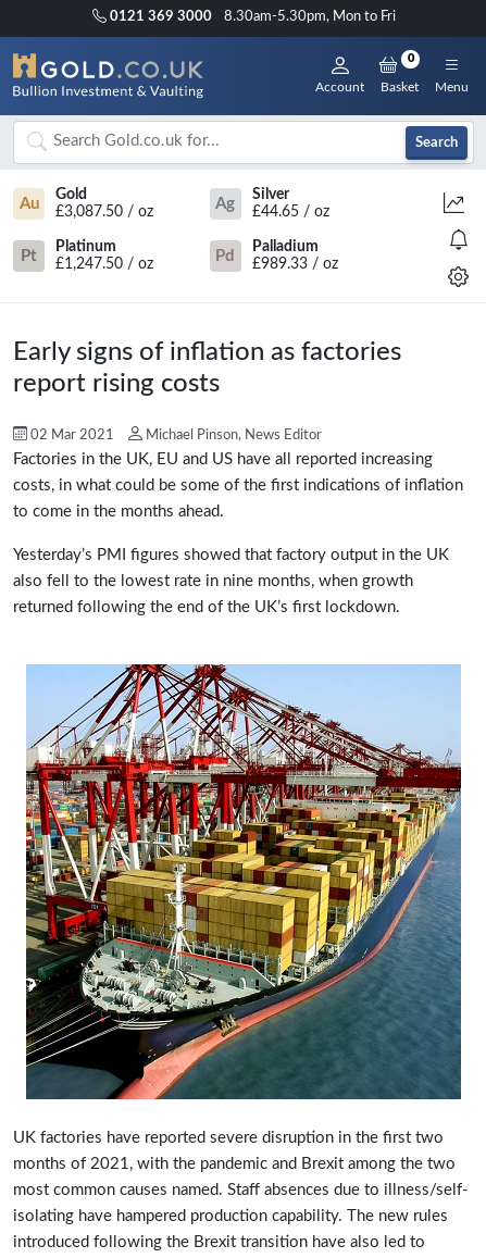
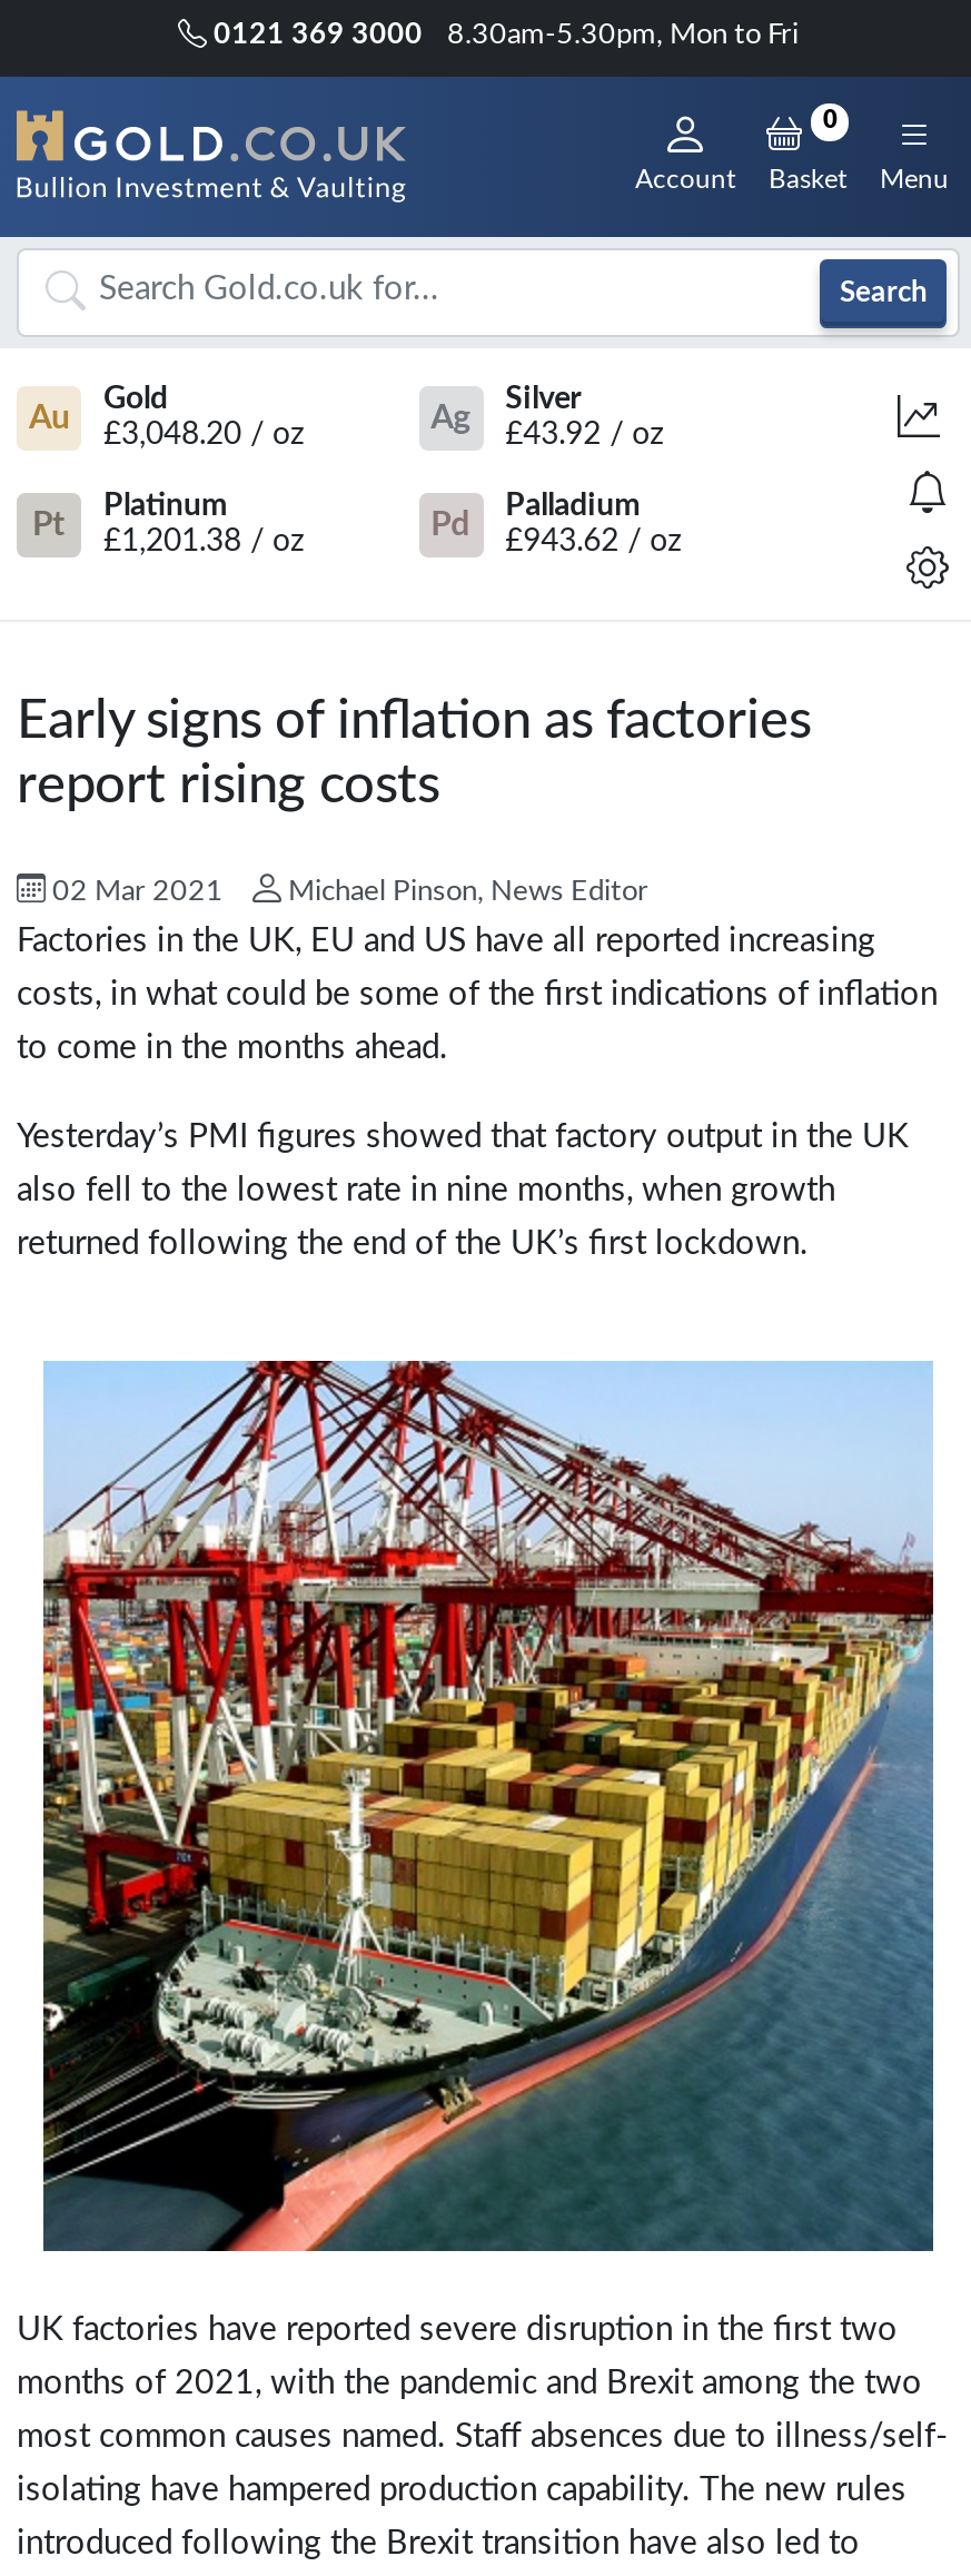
[55,204,153,220] £3,087.50 / oz -> [103,420,304,451] £3,048.20 / oz
[252,204,329,220] £44.65 / oz -> [505,420,663,451] £43.92 / oz
[55,257,153,272] £1,247.50 / oz -> [103,526,304,557] £1,201.38 / oz
[252,257,338,272] £989.33 / oz -> [505,526,681,557] £943.62 / oz

